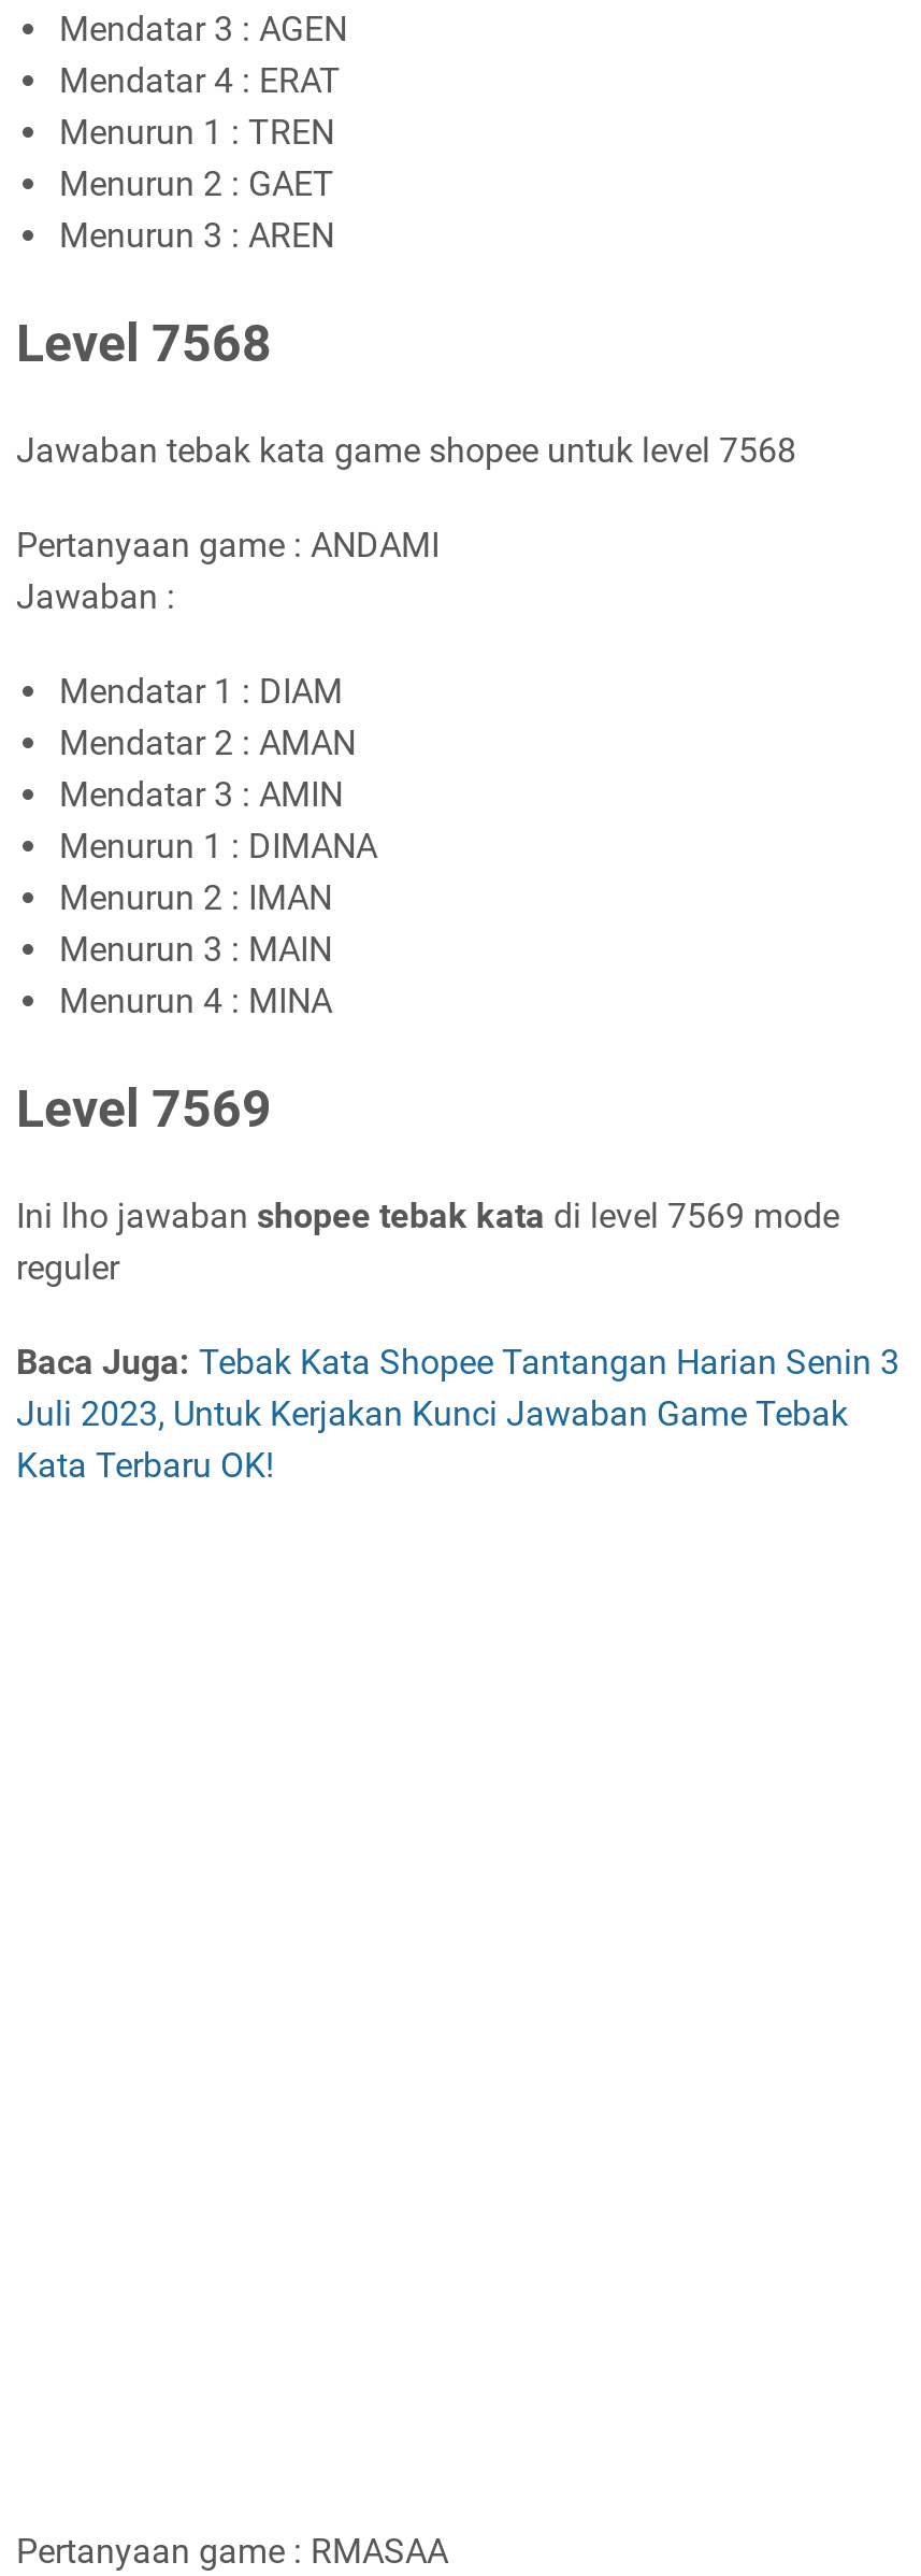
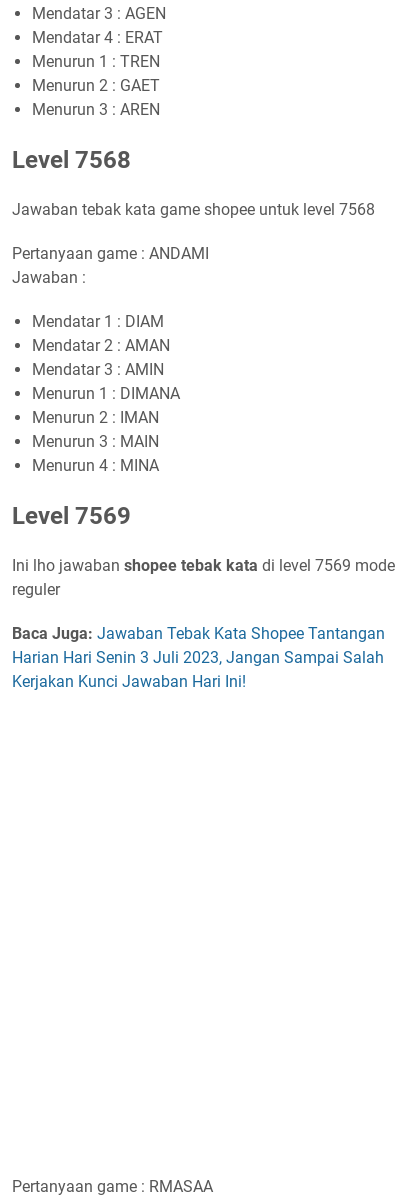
[16,1341,900,1485] Baca Juga: Tebak Kata Shopee Tantangan Harian Senin 3 | Juli 2023, Untuk Kerjakan Kunci Jawaban Game Tebak | Kata Terbaru OK! -> [12,624,385,691] Baca Juga: Jawaban Tebak Kata Shopee Tantangan | Harian Hari Senin 3 Juli 2023, Jangan Sampai Salah | Kerjakan Kunci Jawaban Hari Ini!

